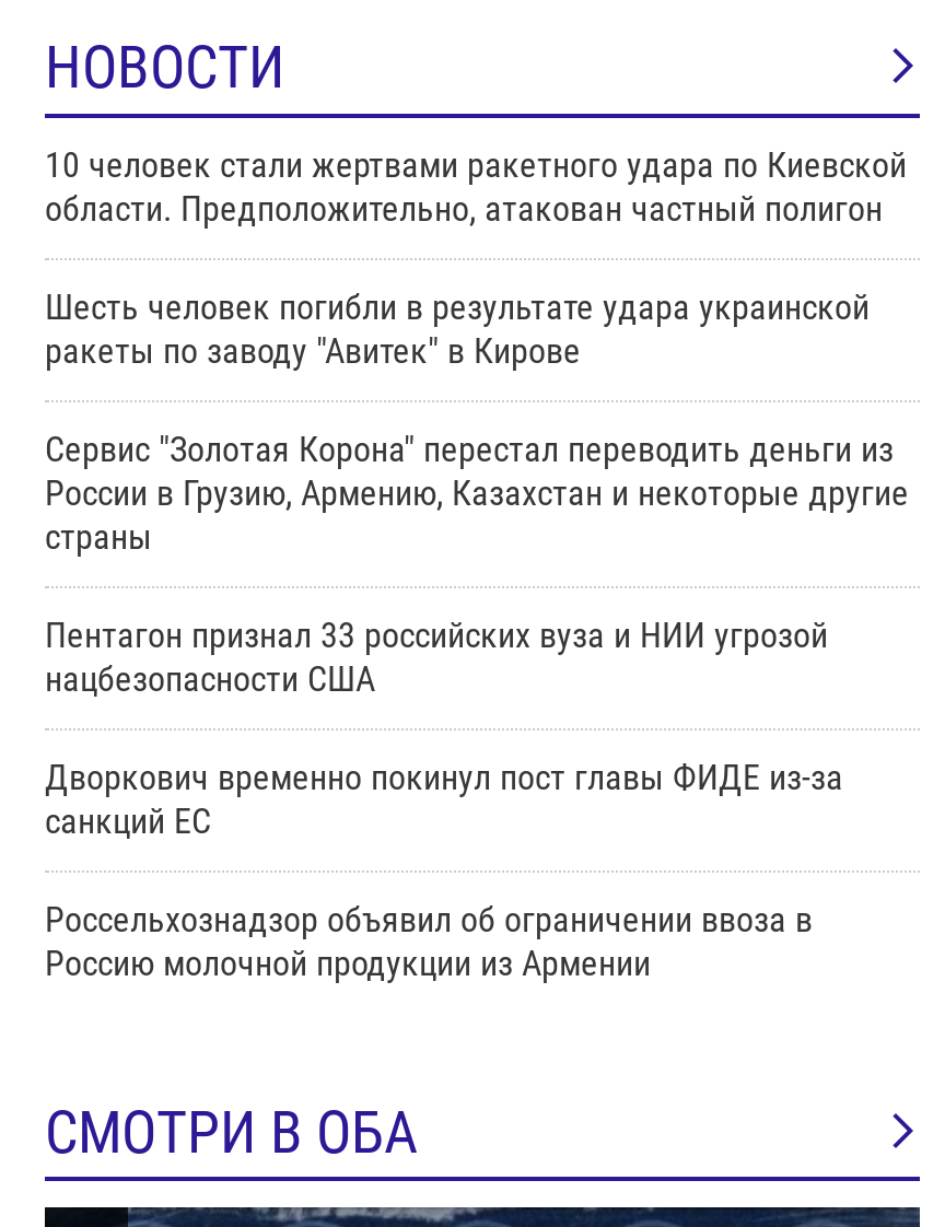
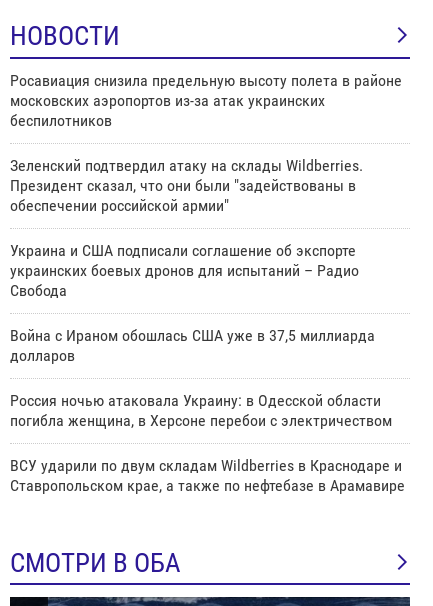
[45,144,907,229] 10 человек стали жертвами ракетного удара по Киевской | области. Предположительно, атакован частный полигон -> [10,71,402,130] Росавиация снизила предельную высоту полета в районе | московских аэропортов из-за атак украинских | беспилотников
[45,286,870,372] Шесть человек погибли в результате удара украинской | ракеты по заводу "Авитек" в Кирове -> [10,156,363,215] Зеленский подтвердил атаку на склады Wildberries. | Президент сказал, что они были "задействованы в | обеспечении российской армии"
[45,428,909,558] Сервис "Золотая Корона" перестал переводить деньги из | России в Грузию, Армению, Казахстан и некоторые другие | страны -> [10,241,359,300] Украина и США подписали соглашение об экспорте | украинских боевых дронов для испытаний – Радио | Свобода
[45,614,828,700] Пентагон признал 33 российских вуза и НИИ угрозой | нацбезопасности США -> [10,326,375,365] Война с Ираном обошлась США уже в 37,5 миллиарда | долларов
[45,757,843,842] Дворкович временно покинул пост главы ФИДЕ из-за | санкций ЕС -> [10,391,392,430] Россия ночью атаковала Украину: в Одесской области | погибла женщина, в Херсоне перебои с электричеством
[45,899,813,984] Россельхознадзор объявил об ограничении ввоза в | Россию молочной продукции из Армении -> [10,456,405,495] ВСУ ударили по двум складам Wildberries в Краснодаре и | Ставропольском крае, а также по нефтебазе в Арамавире

